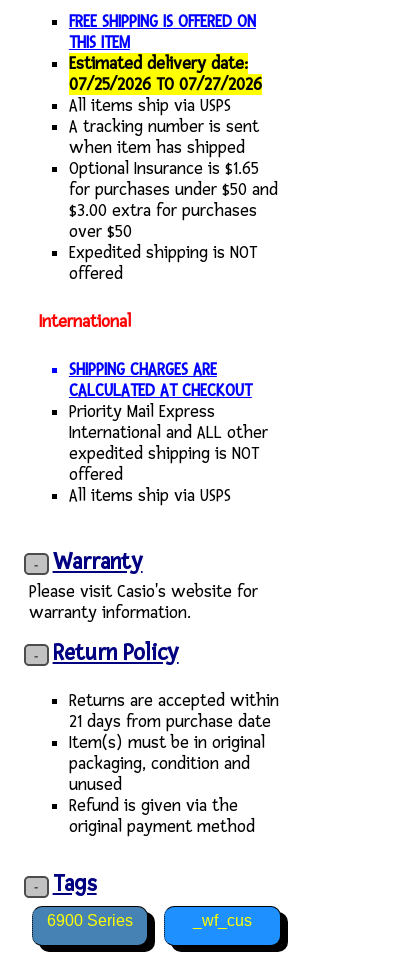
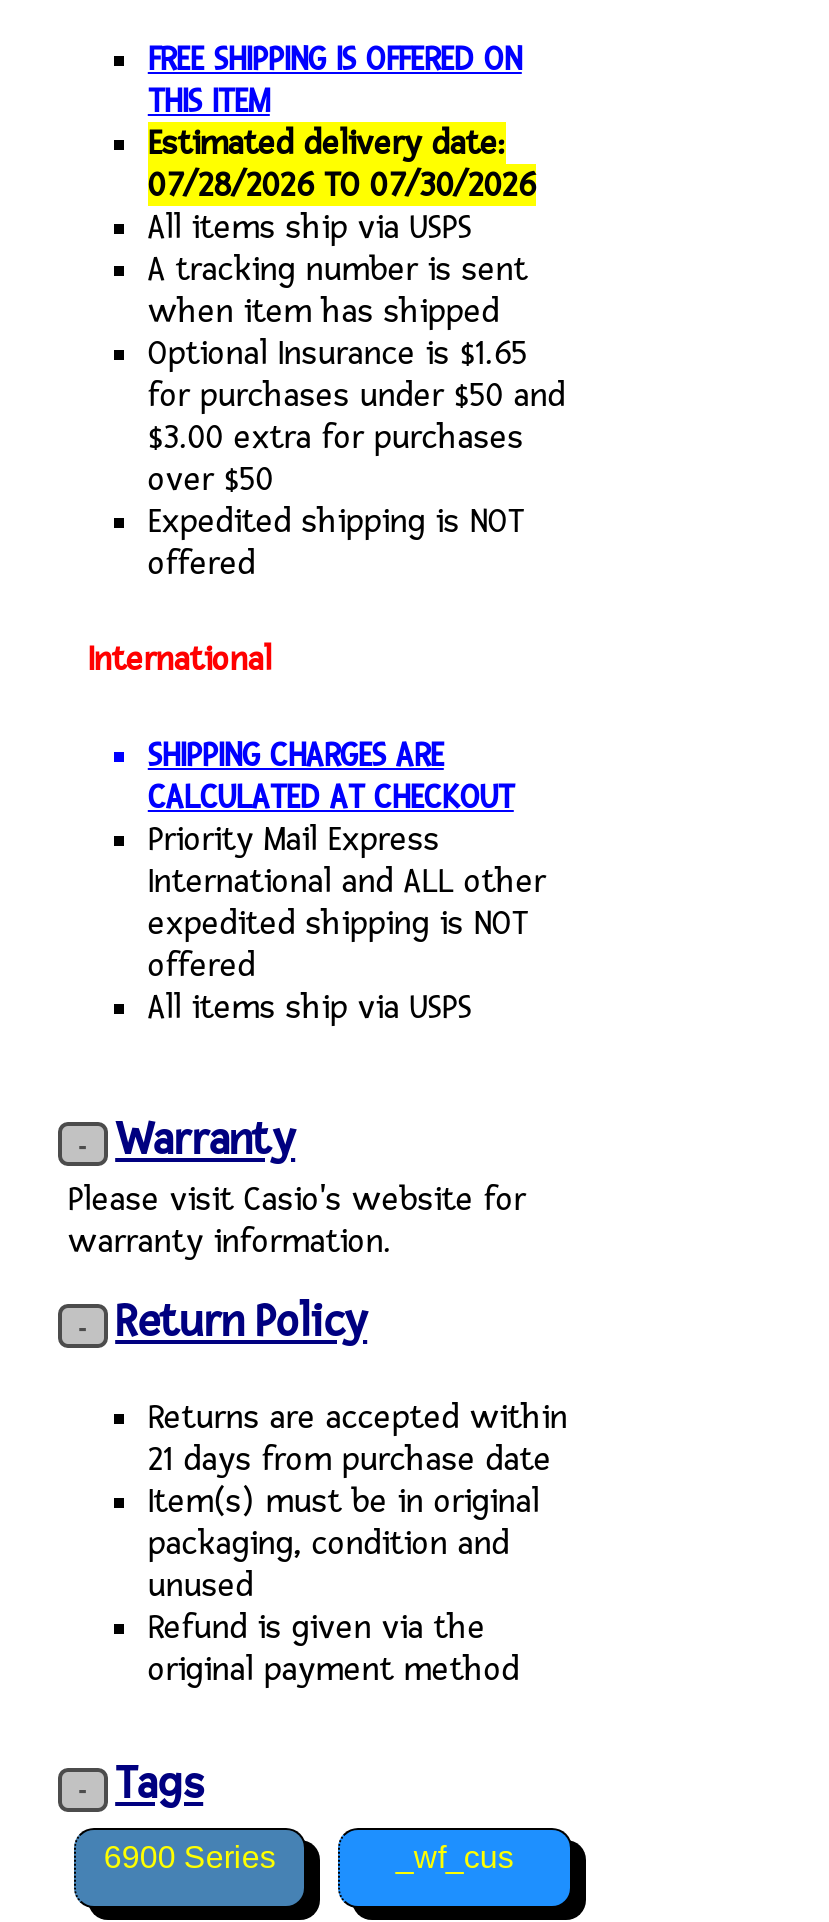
[69,74,262,95] 07/25/2026 TO 07/27/2026 -> [148,163,536,205] 07/28/2026 TO 07/30/2026

